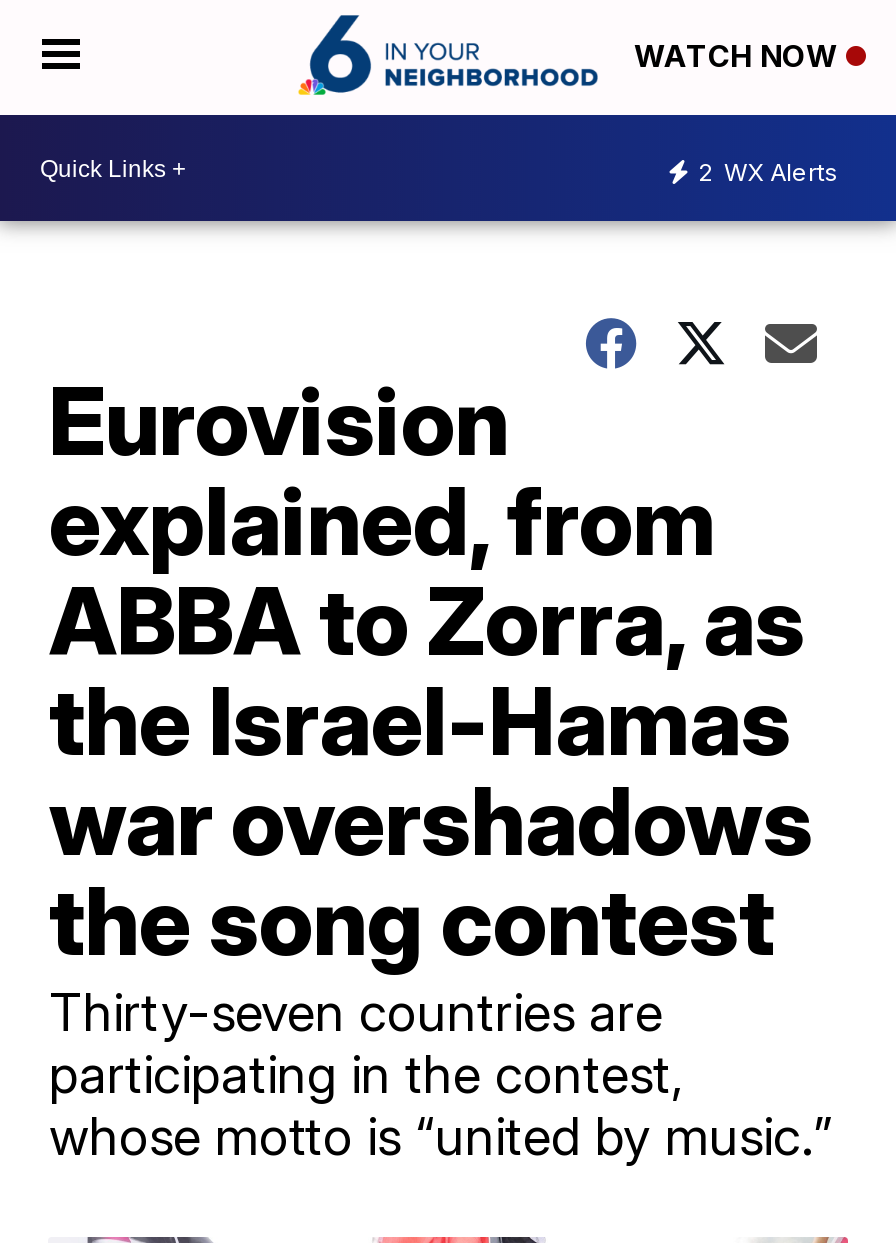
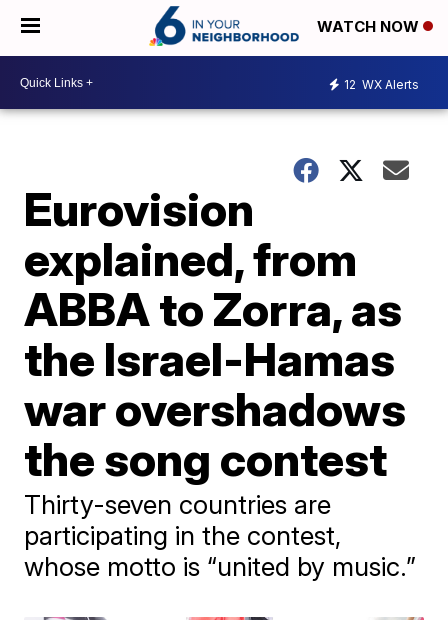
[698,156,838,186] 2 WX Alerts -> [344,76,419,91] 12 WX Alerts

